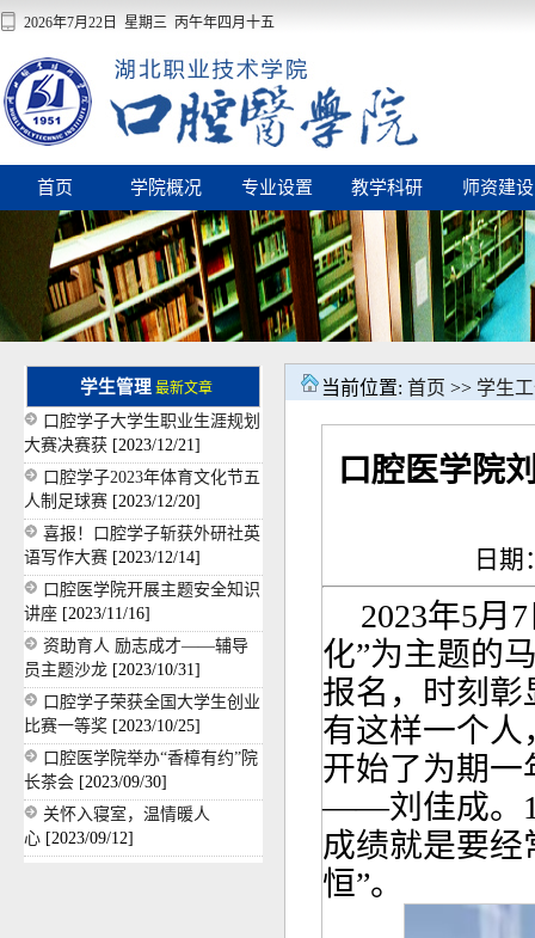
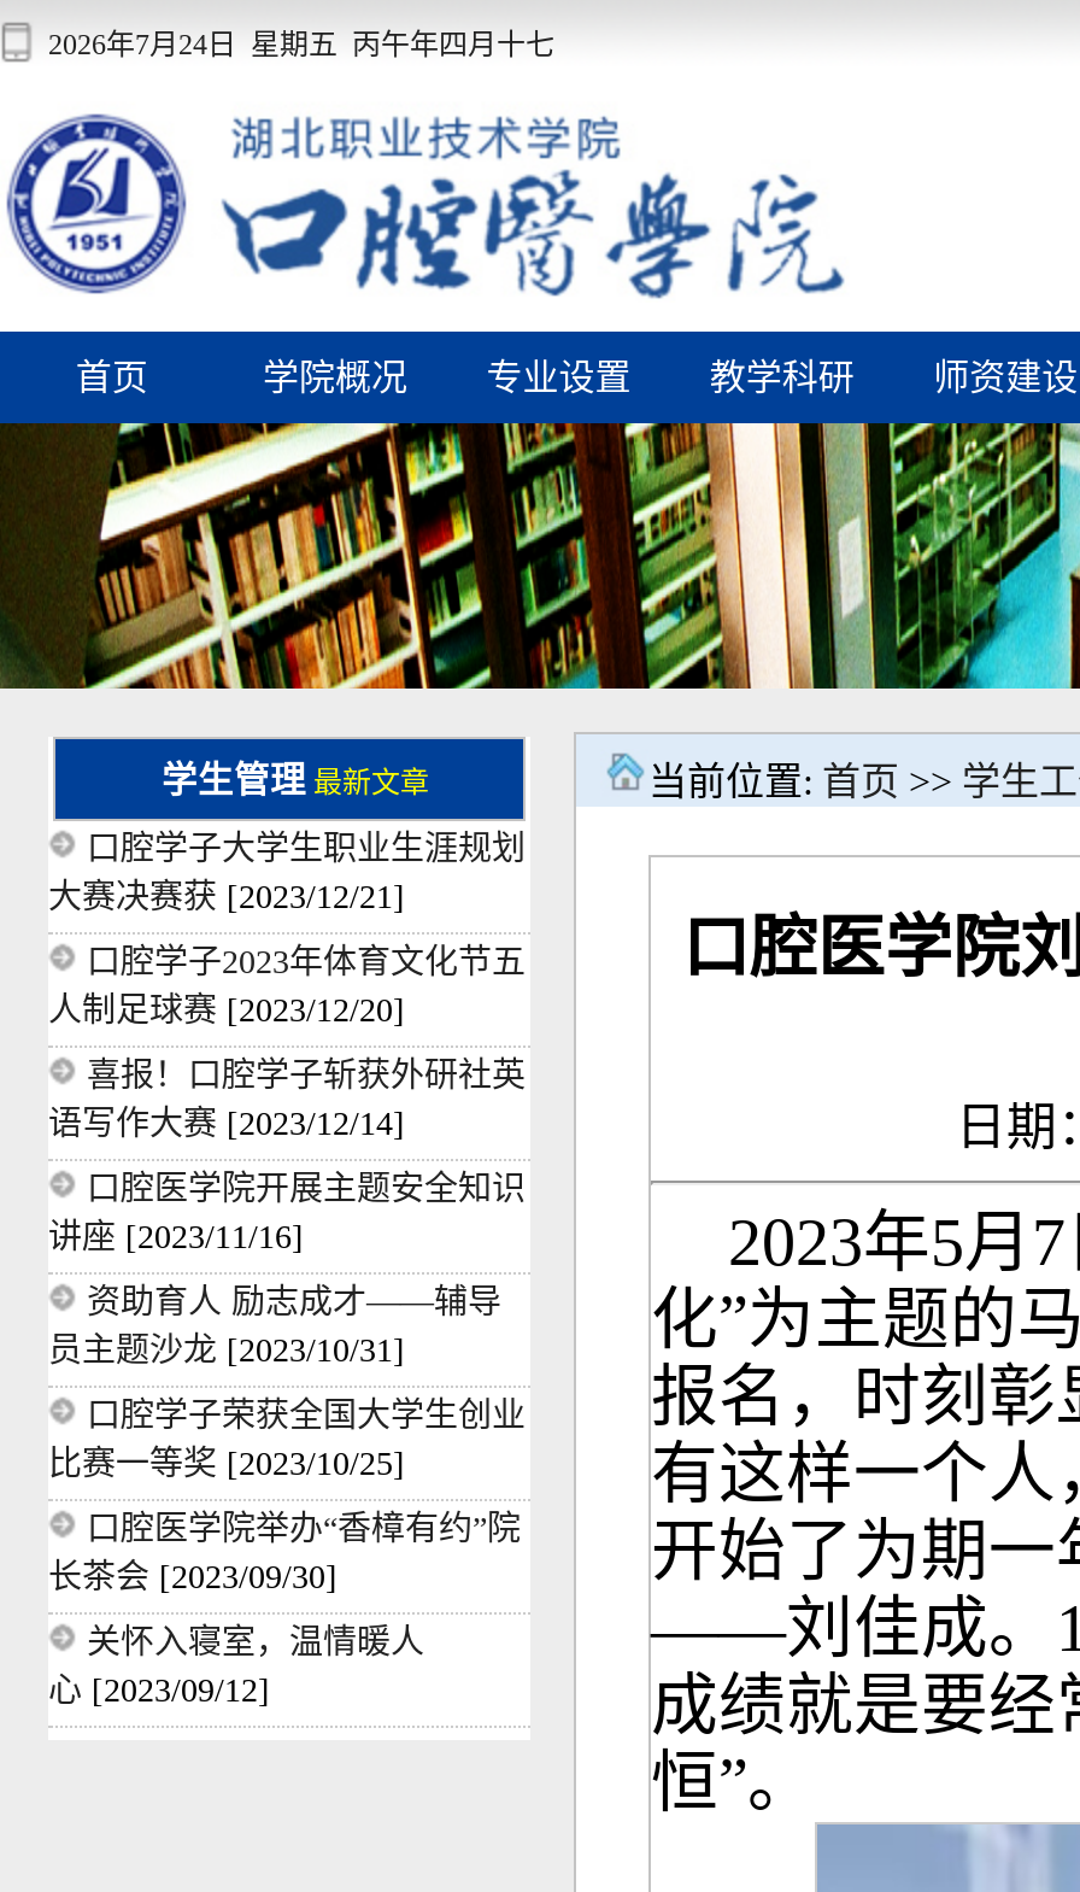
[24,14,275,31] 2026年7月22日 星期三 丙午年四月十五 -> [48,28,554,61] 2026年7月24日 星期五 丙午年四月十七

